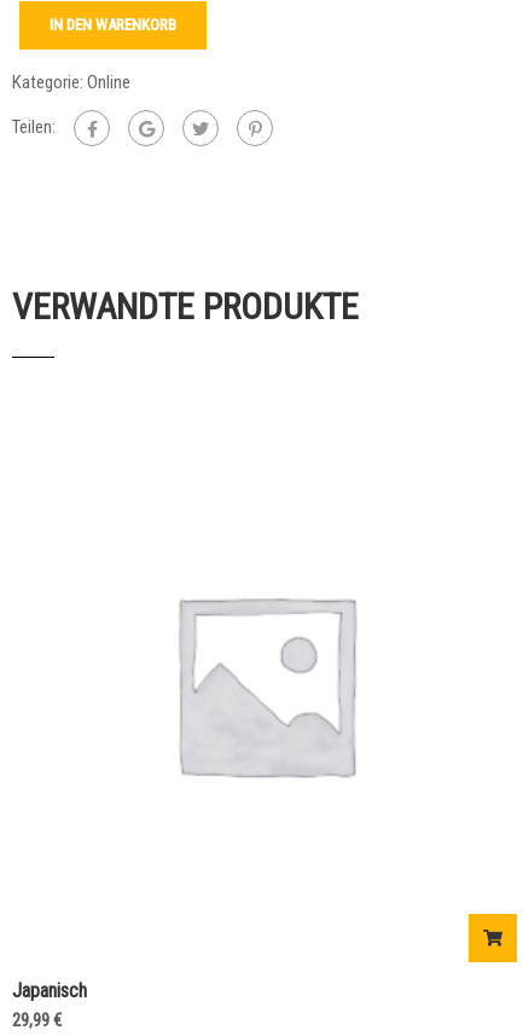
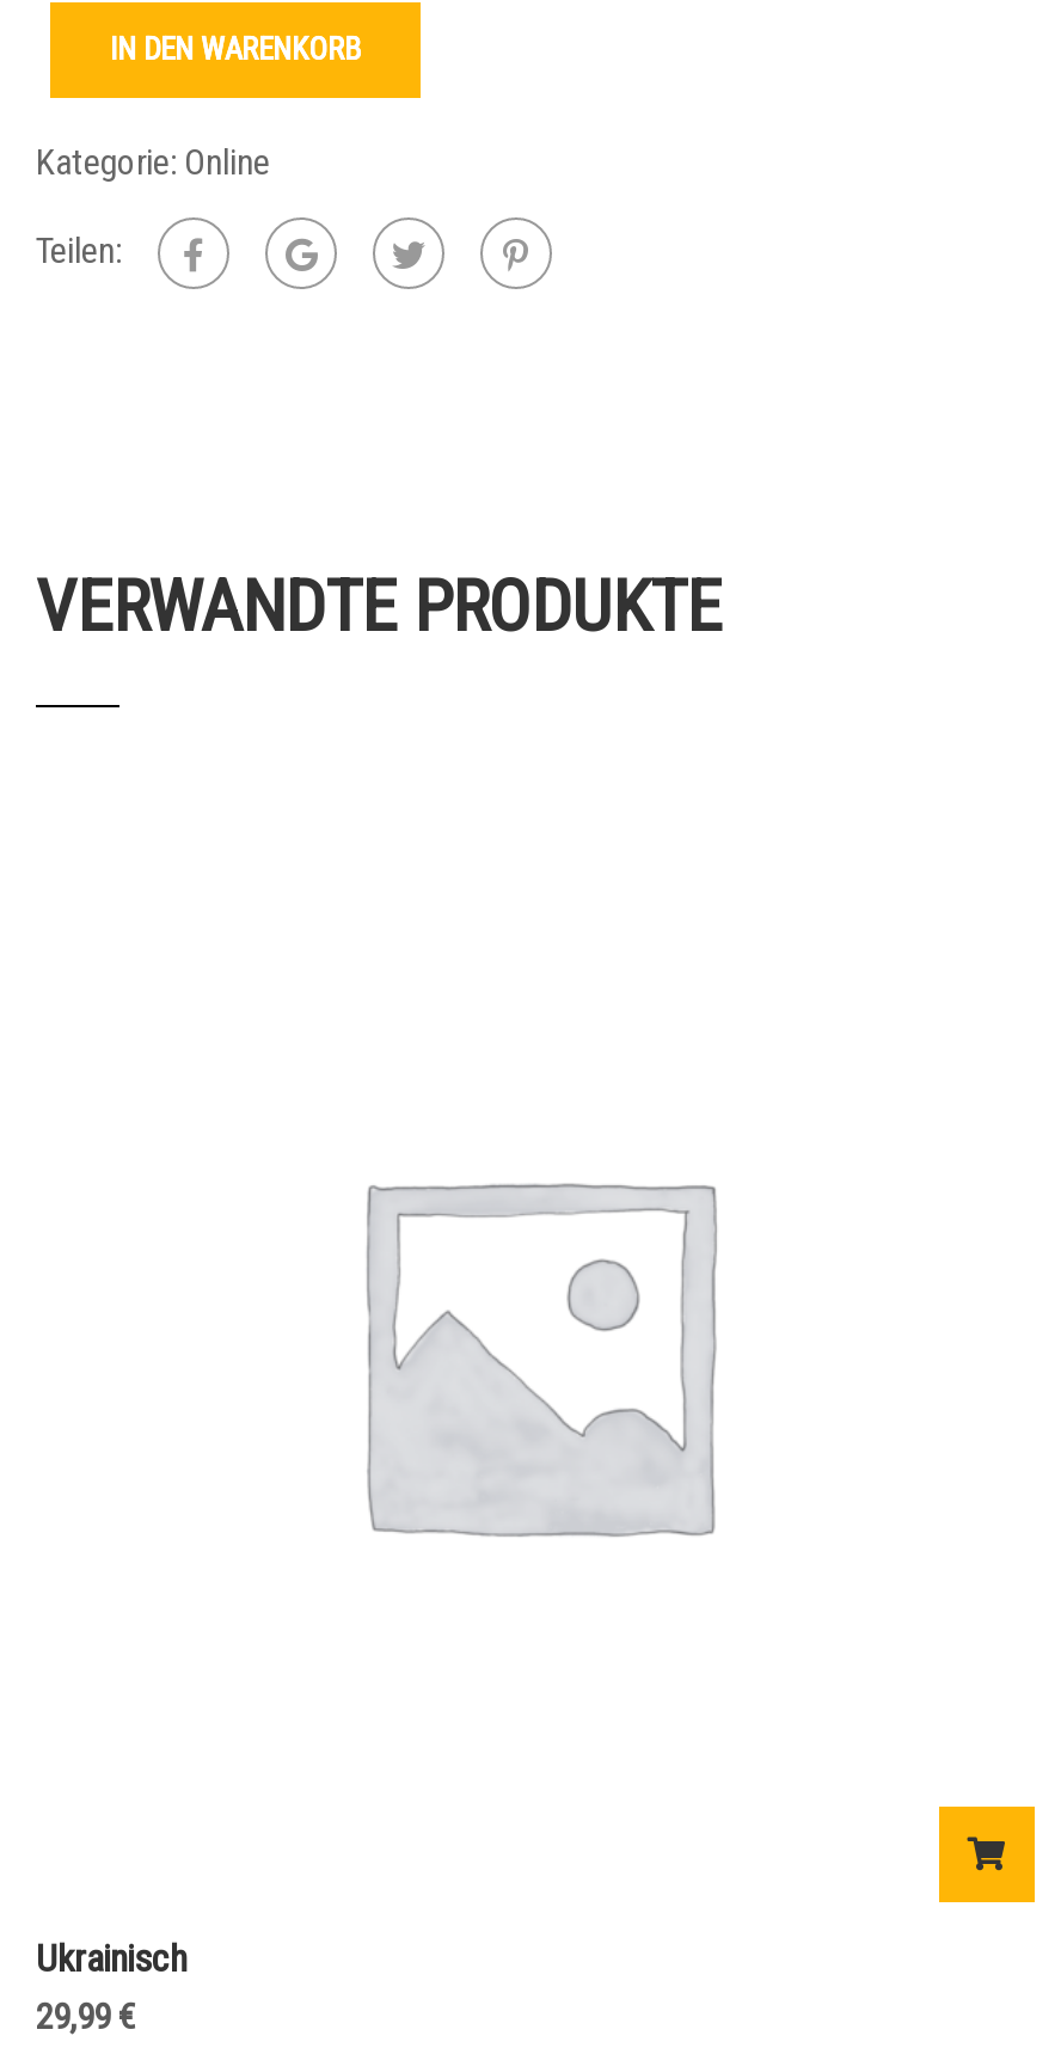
[12,979,87,1002] Japanisch -> [36,1936,186,1981] Ukrainisch

